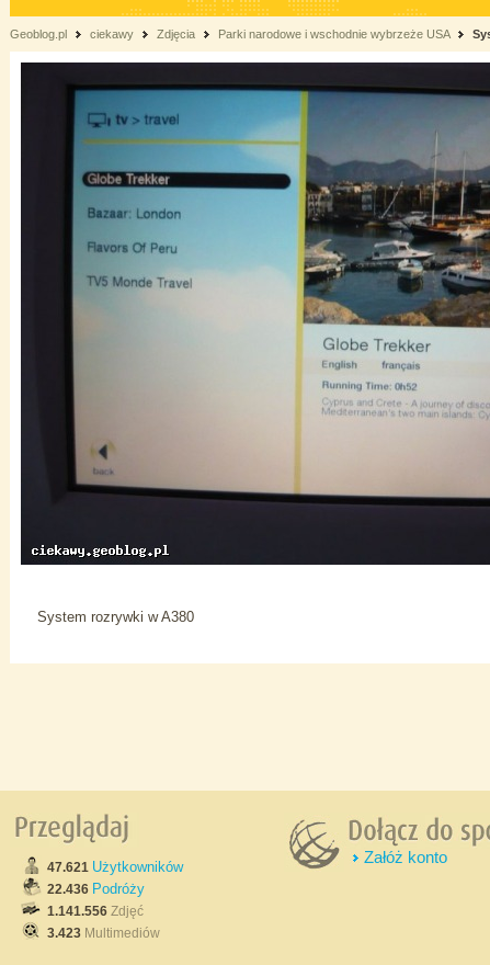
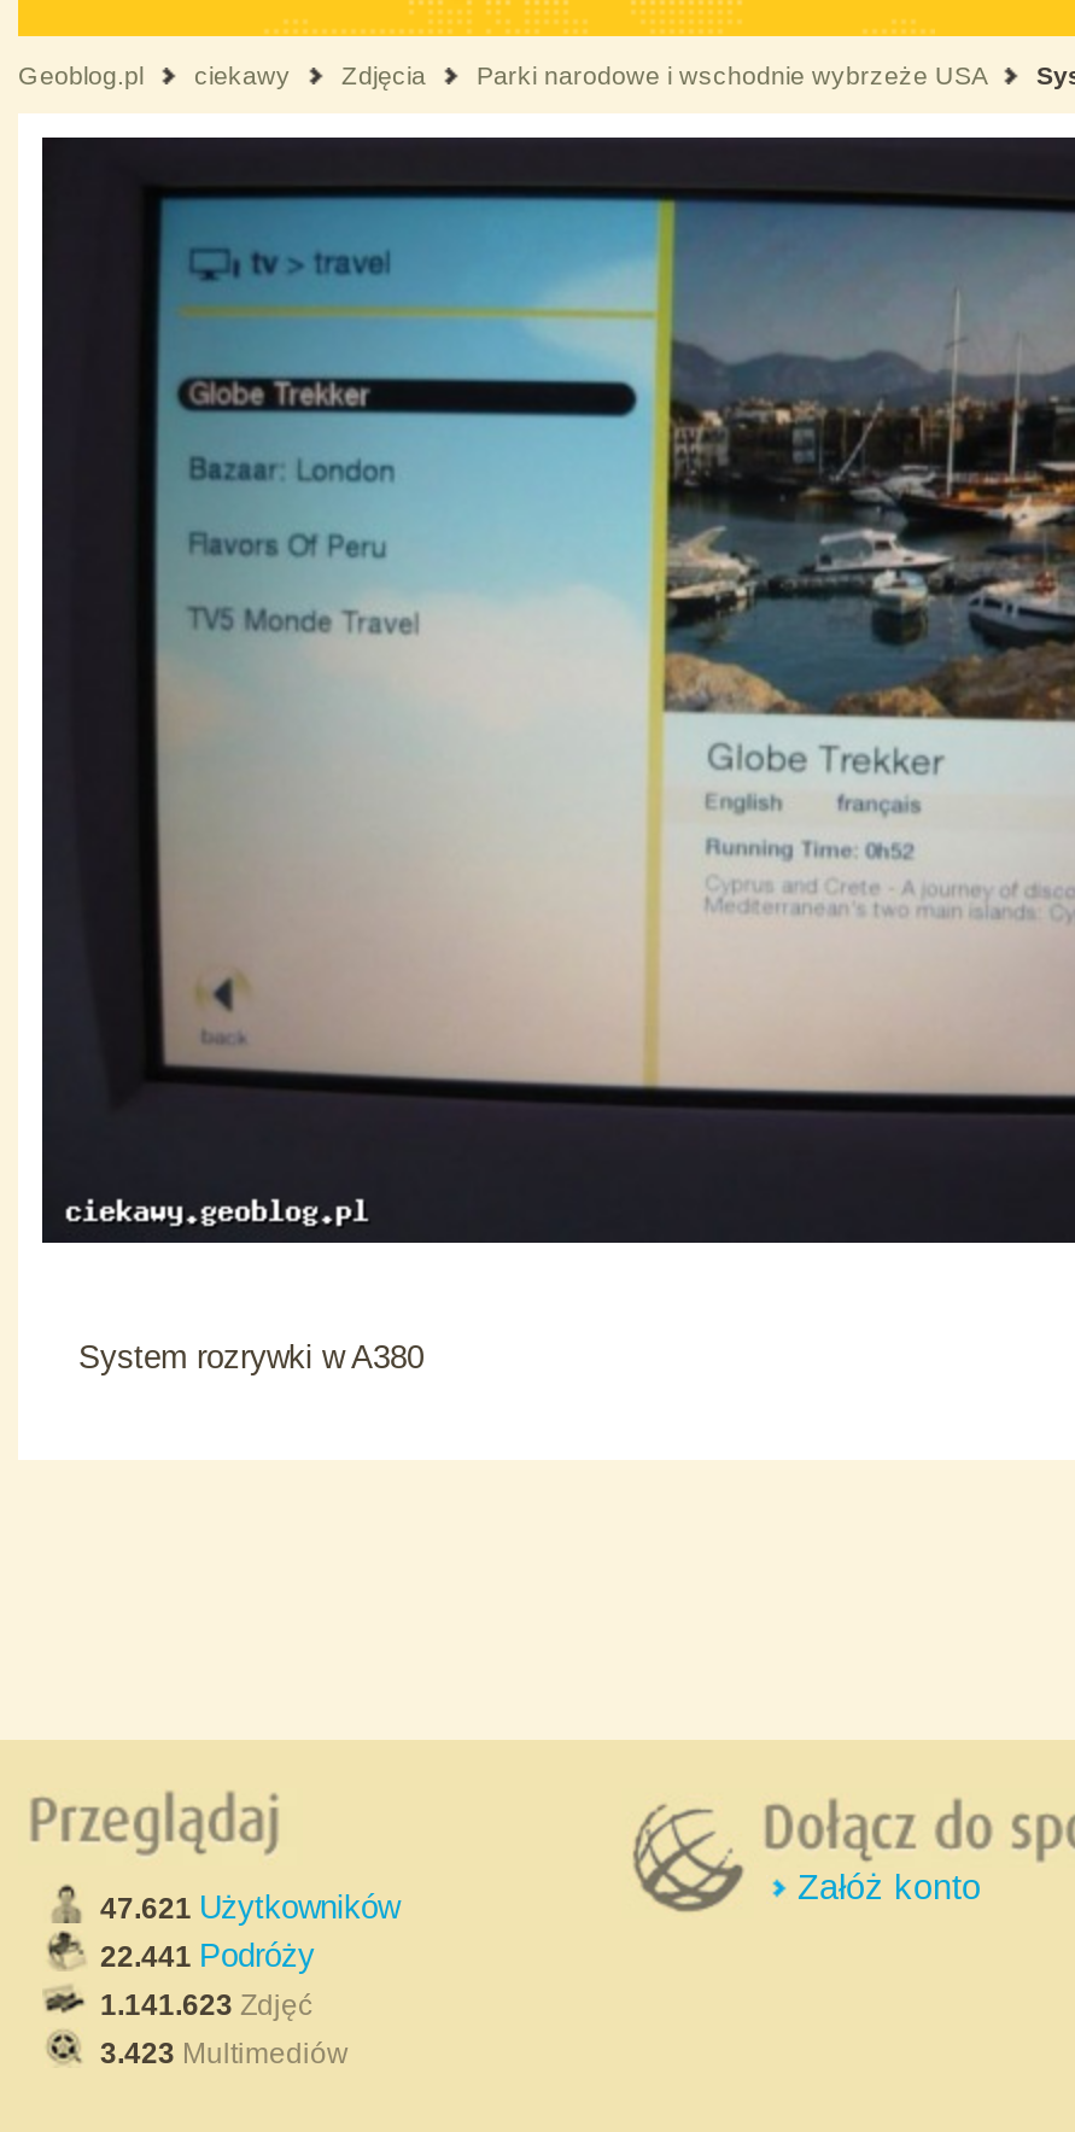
[47,881,145,897] 22.436 Podróży -> [100,1938,315,1974] 22.441 Podróży
[47,904,144,919] 1.141.556 Zdjęć -> [100,1988,312,2022] 1.141.623 Zdjęć

